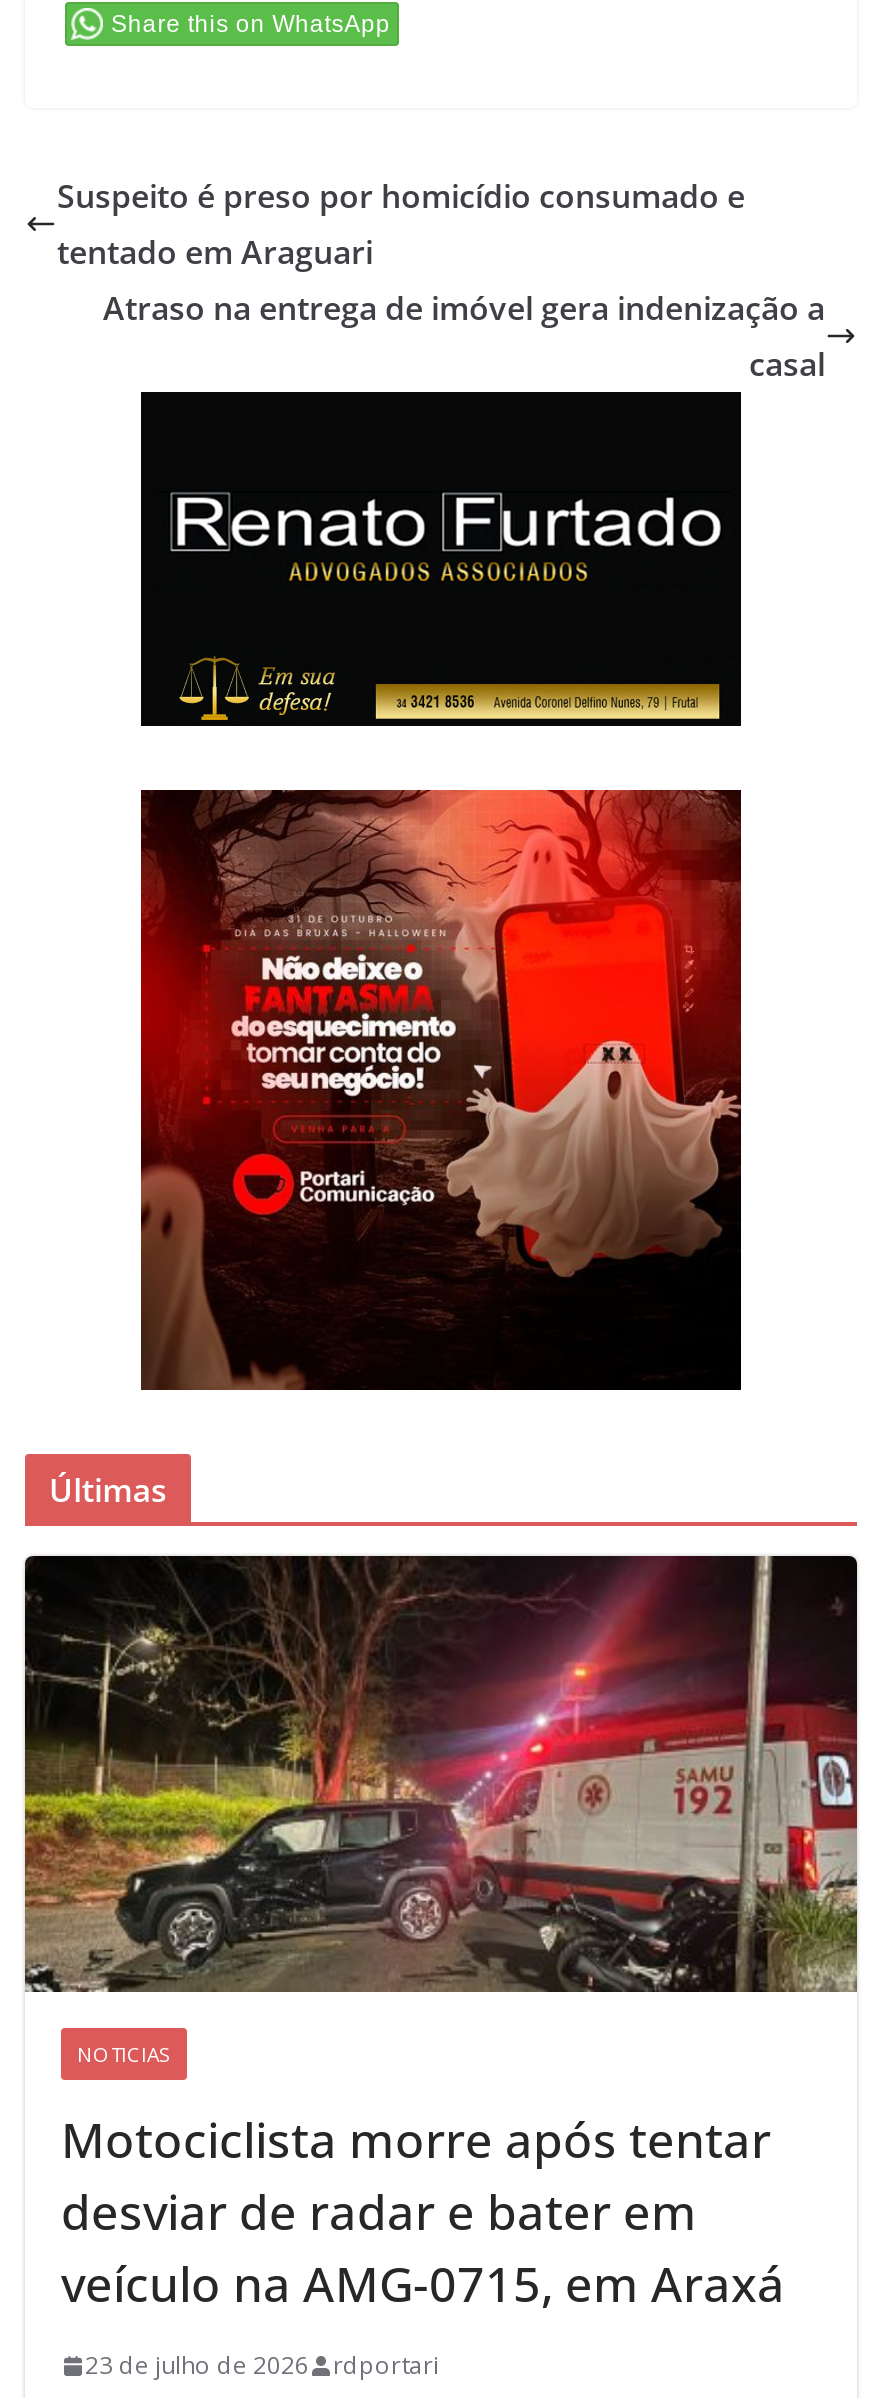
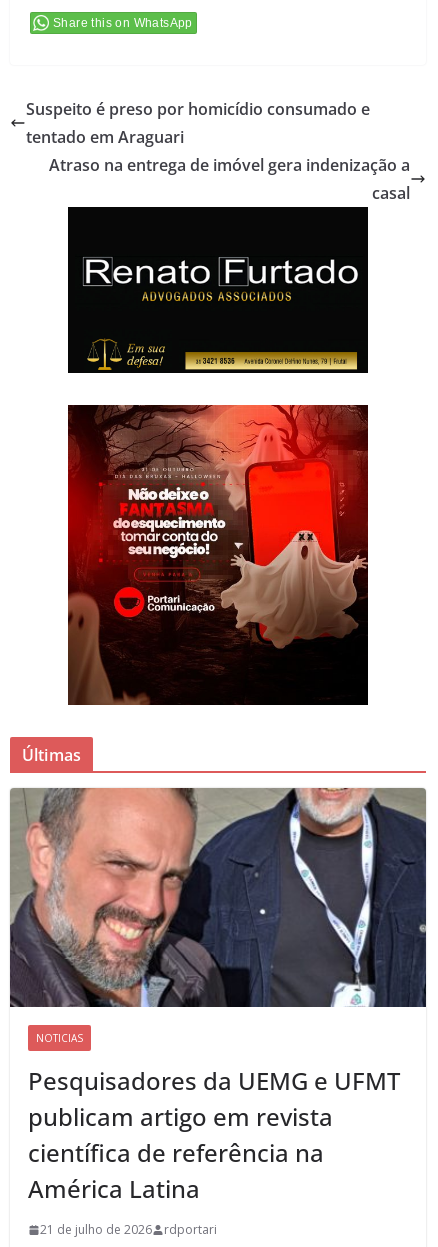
[23,1553,859,1995] [image] -> [10,787,427,1008] [image]
[61,2107,785,2317] Motociclista morre após tentar | desviar de radar e bater em | veículo na AMG-0715, em Araxá -> [28,1064,400,1205] Pesquisadores da UEMG e UFMT | publicam artigo em revista | científica de referência na | América Latina
[85,2349,439,2383] 23 de julho de 2026 rdportari -> [40,1221,217,1238] 21 de julho de 2026 rdportari

